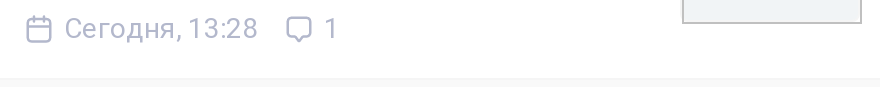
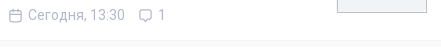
[64,13,258,45] Сегодня, 13:28 -> [28,7,125,23] Сегодня, 13:30

